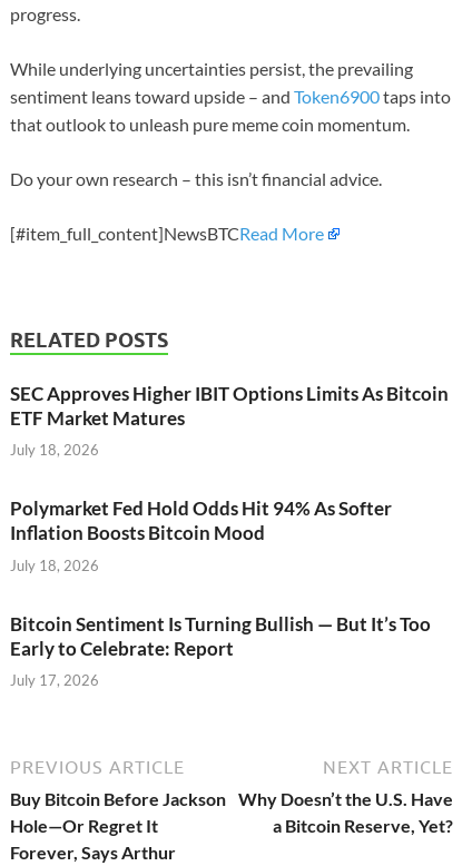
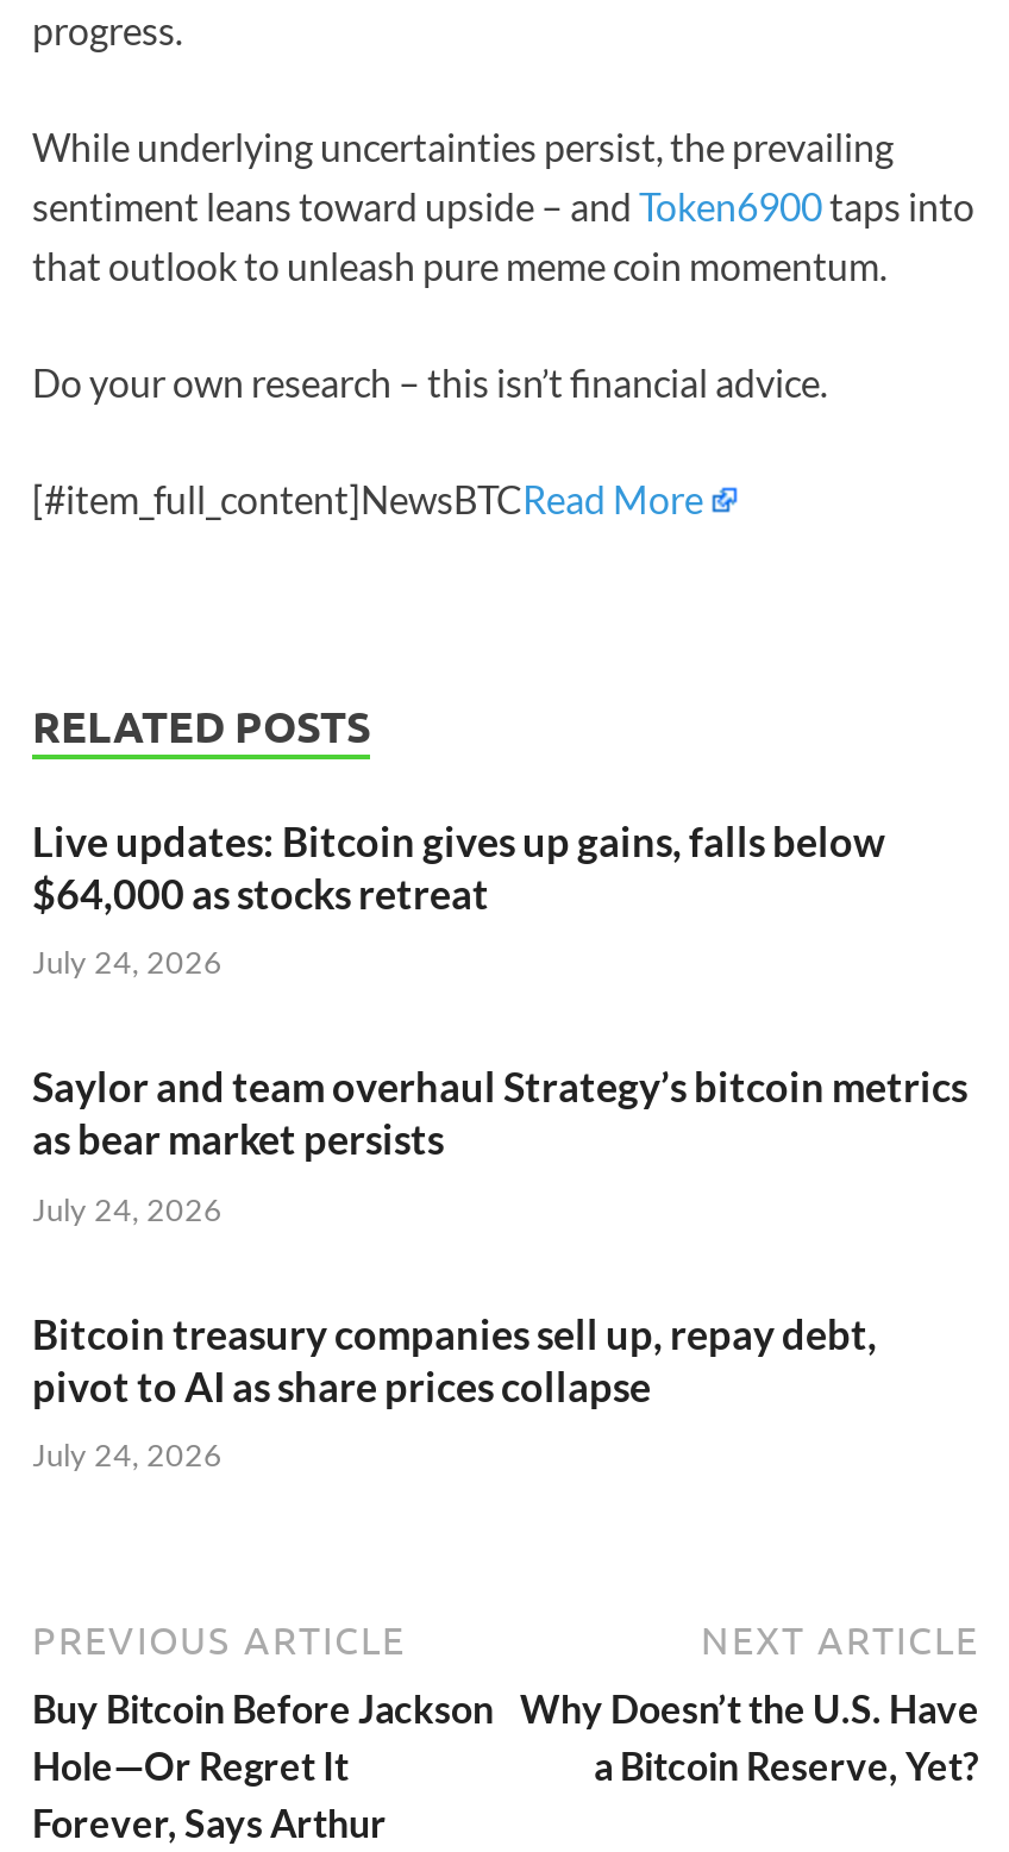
[10,382,449,429] SEC Approves Higher IBIT Options Limits As Bitcoin | ETF Market Matures -> [32,816,884,918] Live updates: Bitcoin gives up gains, falls below | $64,000 as stocks retreat
[10,441,99,459] July 18, 2026 -> [32,943,223,981] July 24, 2026
[10,497,392,545] Polymarket Fed Hold Odds Hit 94% As Softer | Inflation Boosts Bitcoin Mood -> [32,1062,967,1165] Saylor and team overhaul Strategy’s bitcoin metrics | as bear market persists
[10,556,99,574] July 18, 2026 -> [32,1190,223,1228] July 24, 2026
[10,612,431,660] Bitcoin Sentiment Is Turning Bullish — But It’s Too | Early to Celebrate: Report -> [32,1309,877,1411] Bitcoin treasury companies sell up, repay debt, | pivot to AI as share prices collapse
[10,672,99,689] July 17, 2026 -> [32,1436,223,1474] July 24, 2026

